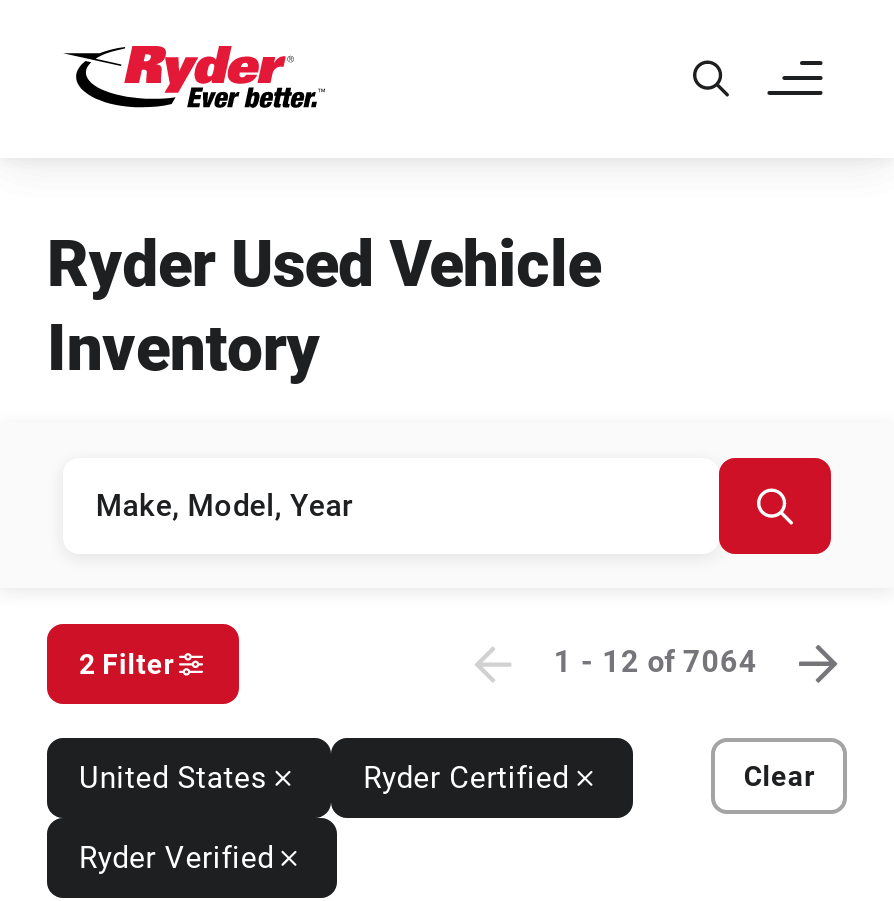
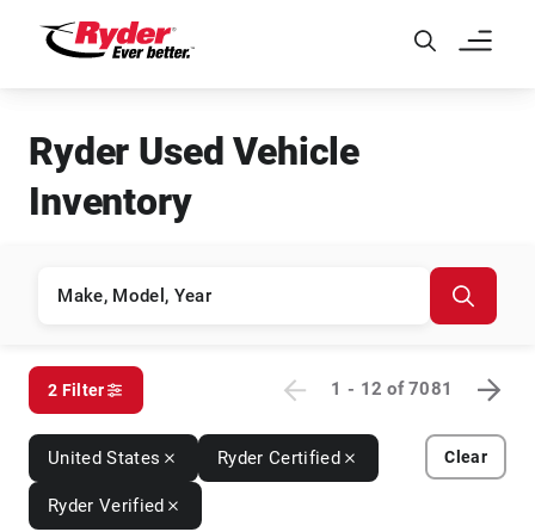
[554,645,757,681] 1 - 12 of 7064 -> [331,378,453,400] 1 - 12 of 7081

